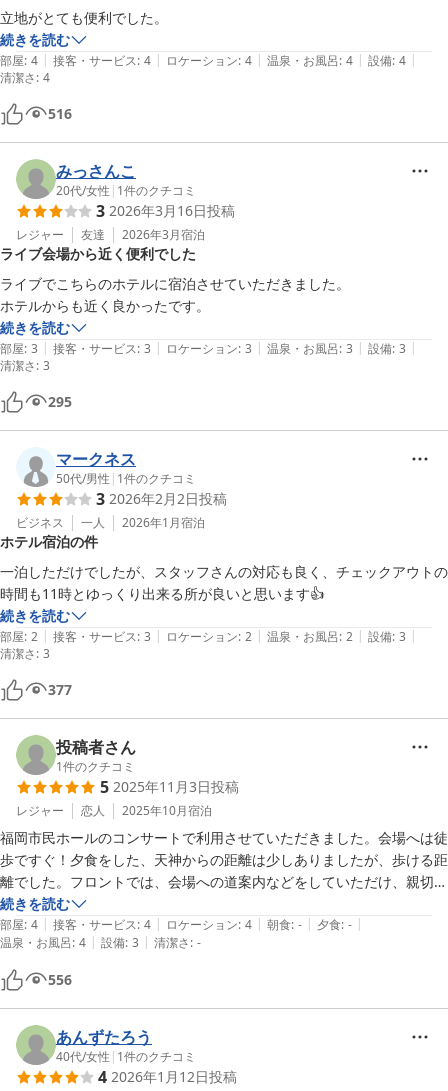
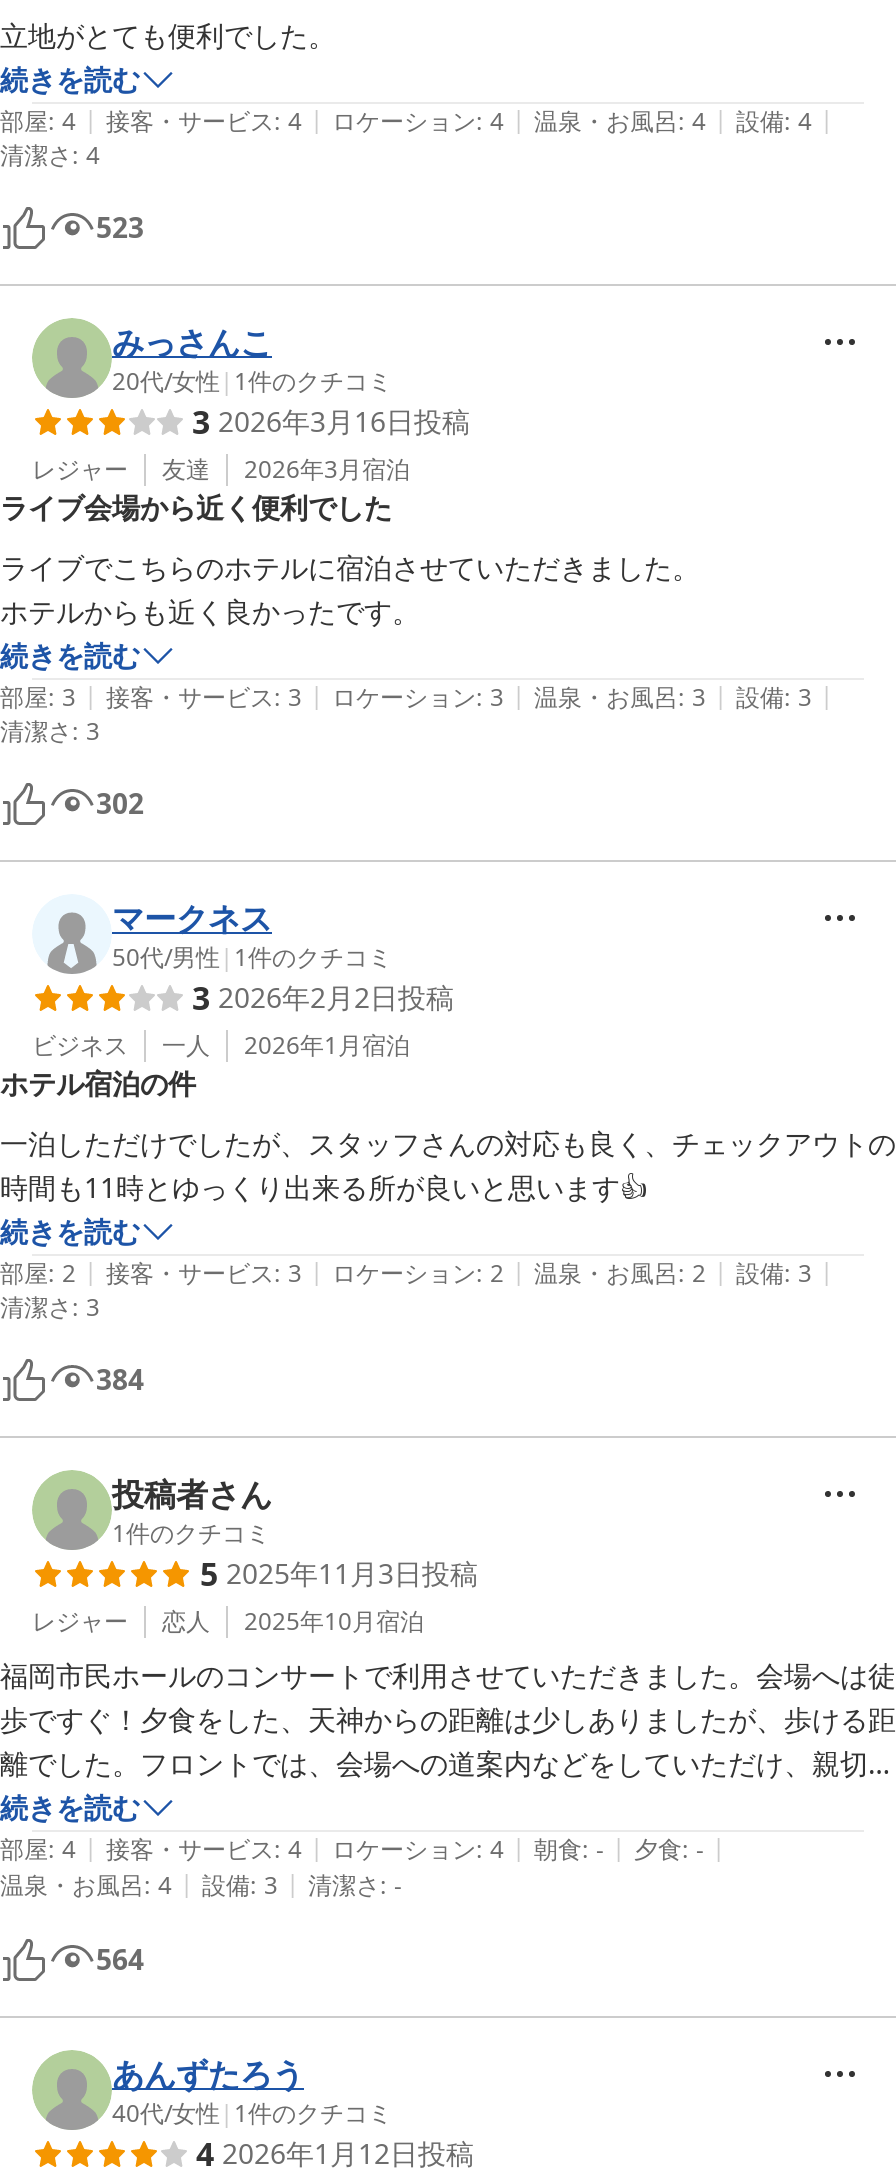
[48,104,72,123] 516 -> [96,208,144,246] 523
[48,392,72,411] 295 -> [96,784,144,822] 302
[48,680,72,699] 377 -> [96,1360,144,1398] 384
[48,970,72,989] 556 -> [96,1940,144,1978] 564

